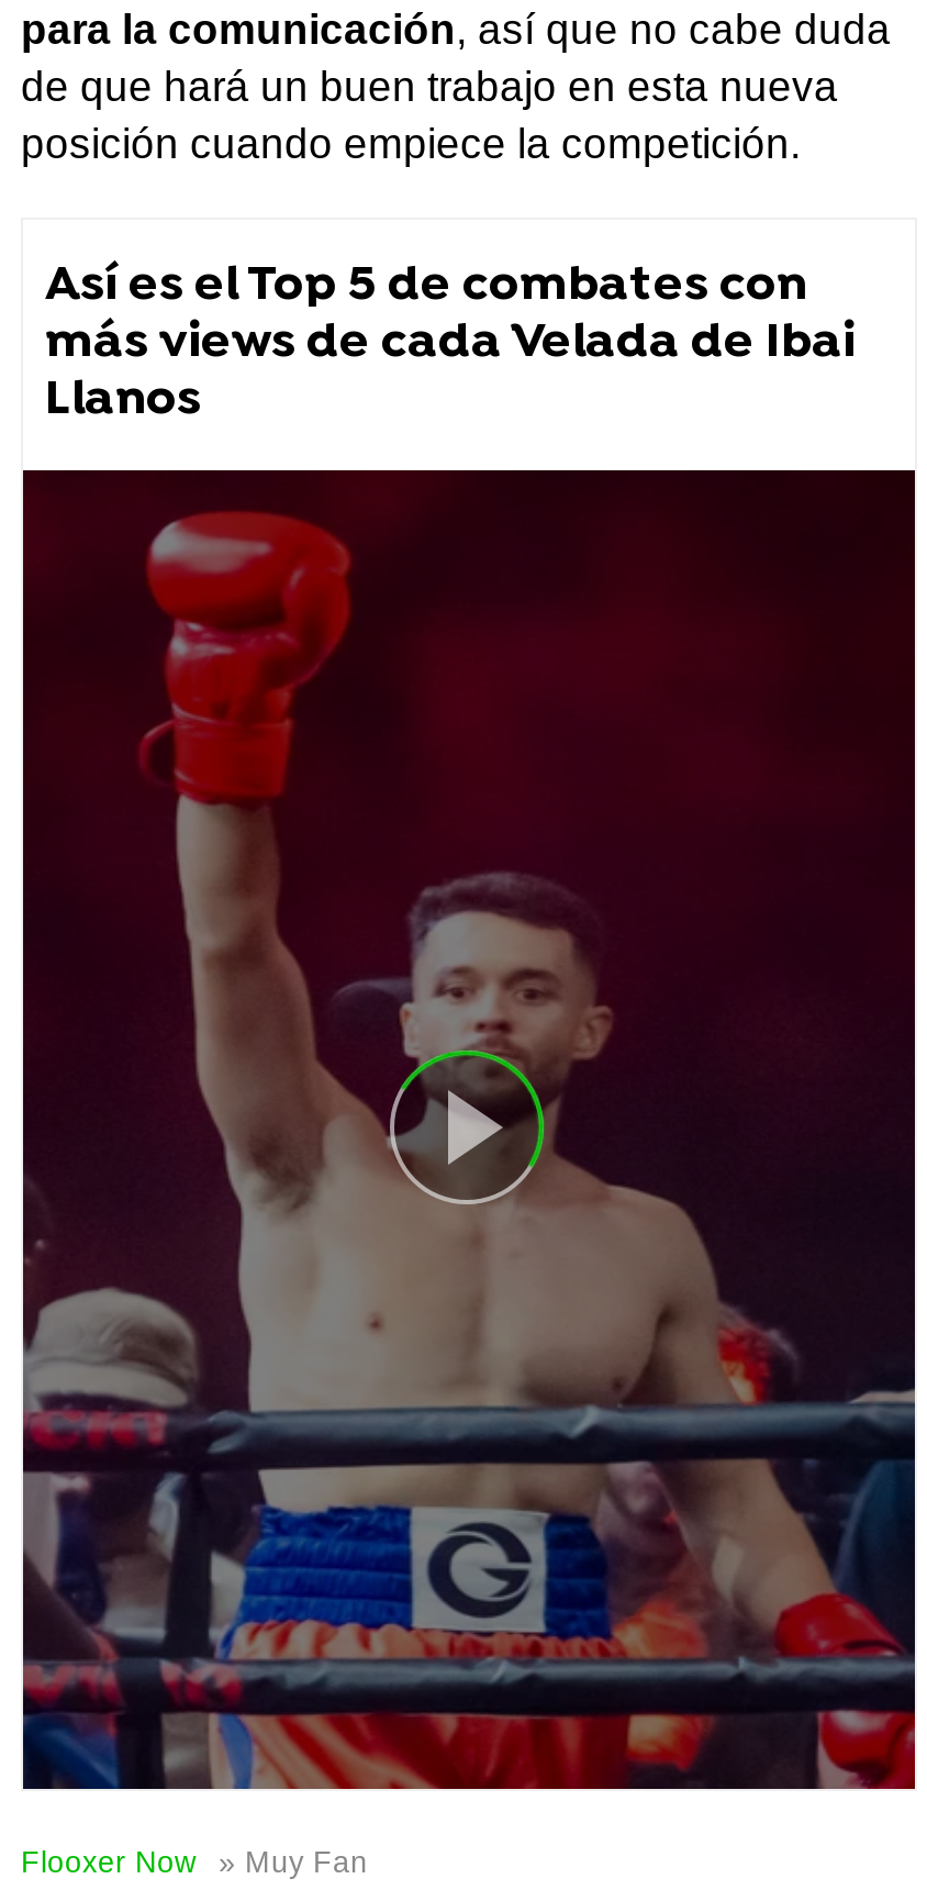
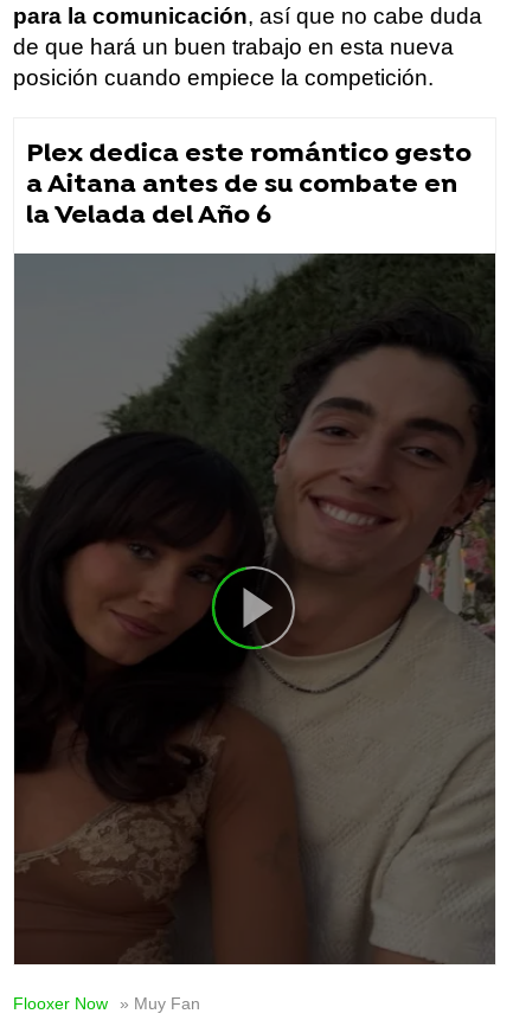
[45,257,856,431] Así es el Top 5 de combates con | más views de cada Velada de Ibai | Llanos -> [26,139,472,232] Plex dedica este romántico gesto | a Aitana antes de su combate en | la Velada del Año 6
[21,468,915,1791] [image] -> [13,252,495,965] [image]

